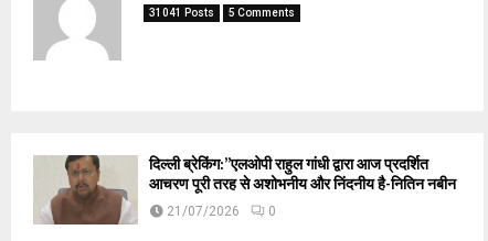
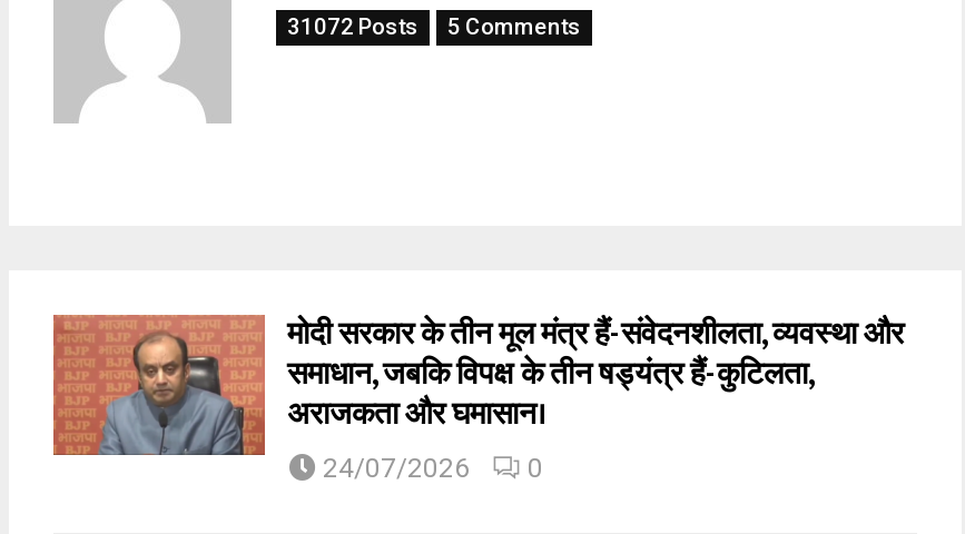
[149,7,295,19] 31041 Posts 5 Comments -> [287,14,581,38] 31072 Posts 5 Comments
[33,152,456,226] [image] | दिल्ली ब्रेकिंग:”एलओपी राहुल गांधी द्वारा आज प्रदर्शित | आचरण पूरी तरह से अशोभनीय और निंदनीय है-नितिन नबीन | 21/07/2026 -> [53,307,904,494] [image] | मोदी सरकार के तीन मूल मंत्र हैं-संवेदनशीलता, व्यवस्था और | समाधान, जबकि विपक्ष के तीन षड्यंत्र हैं-कुटिलता, | अराजकता और घमासान। | 24/07/2026

